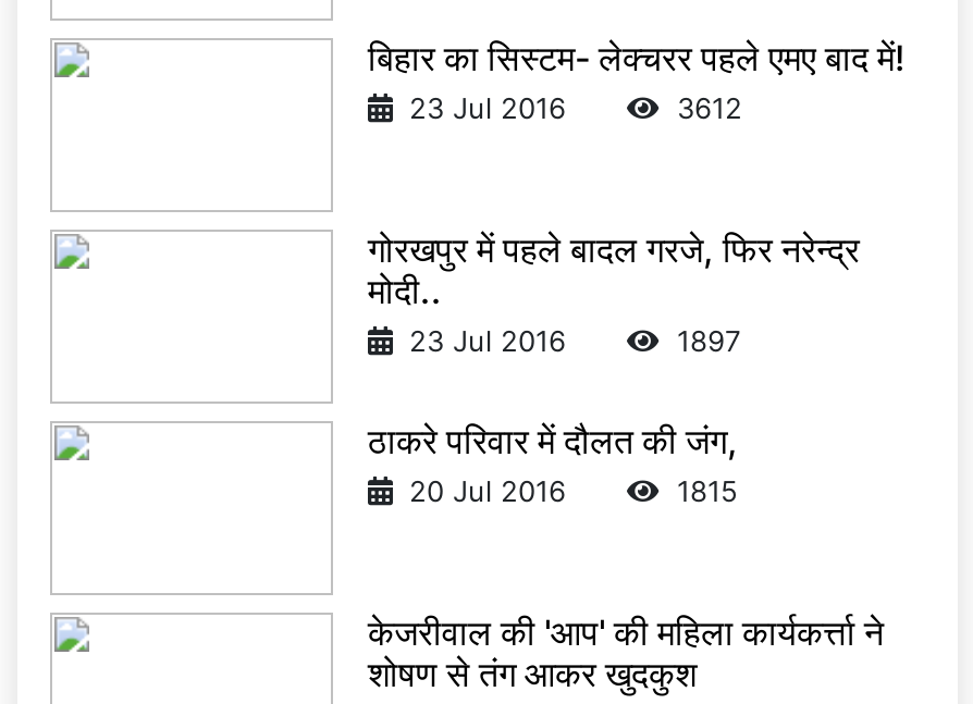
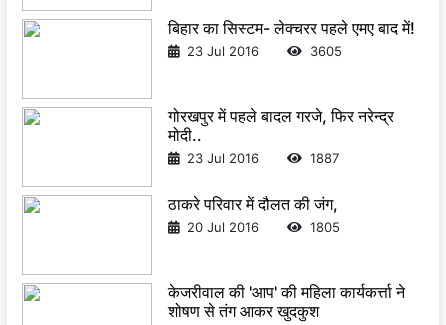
[677,91,742,126] 3612 -> [310,43,342,59] 3605
[677,324,740,359] 1897 -> [310,150,339,166] 1887
[677,474,738,509] 1815 -> [310,219,340,235] 1805

